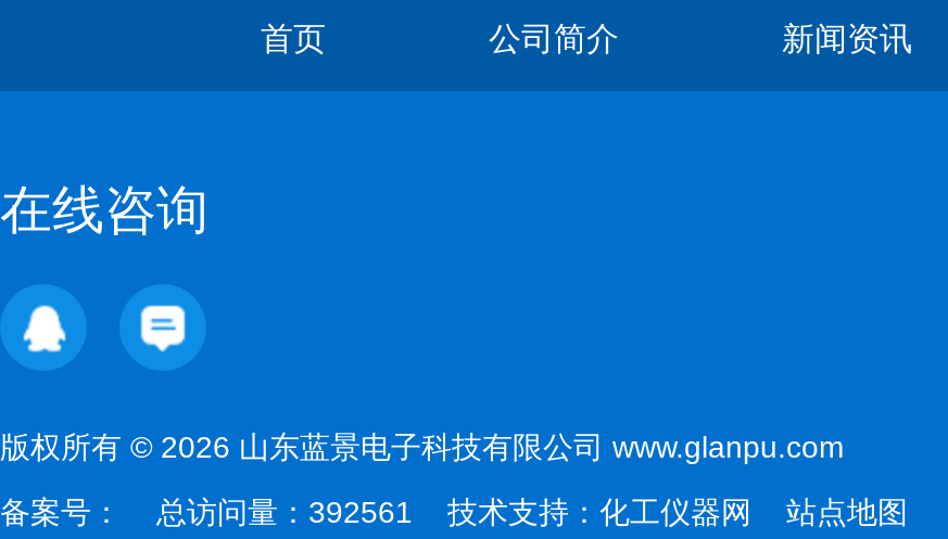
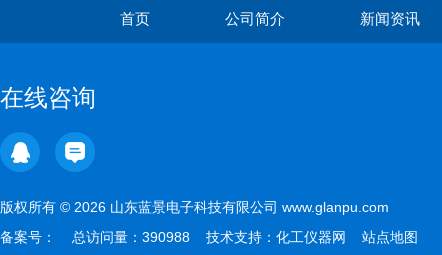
[0,495,751,529] 备案号：总访问量：392561 技术支持：化工仪器网 -> [0,229,346,245] 备案号：总访问量：390988 技术支持：化工仪器网

